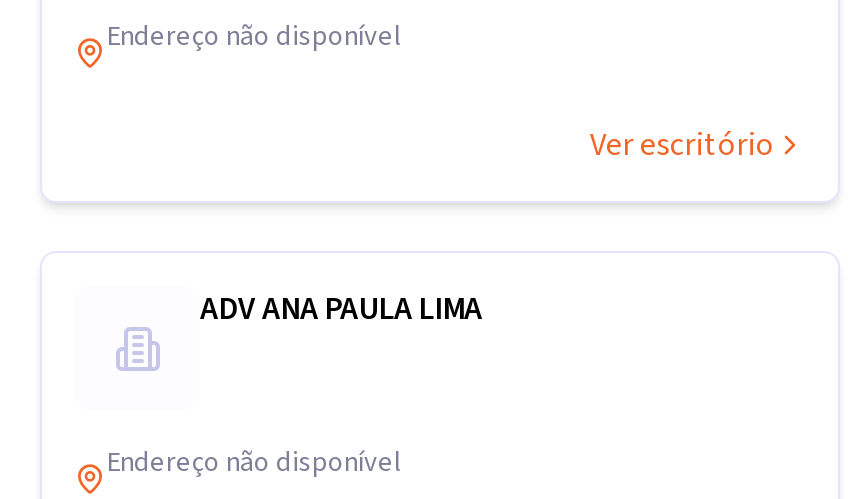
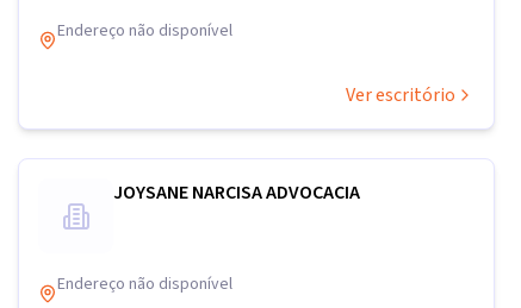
[200,287,482,331] ADV ANA PAULA LIMA -> [113,180,360,206] JOYSANE NARCISA ADVOCACIA

